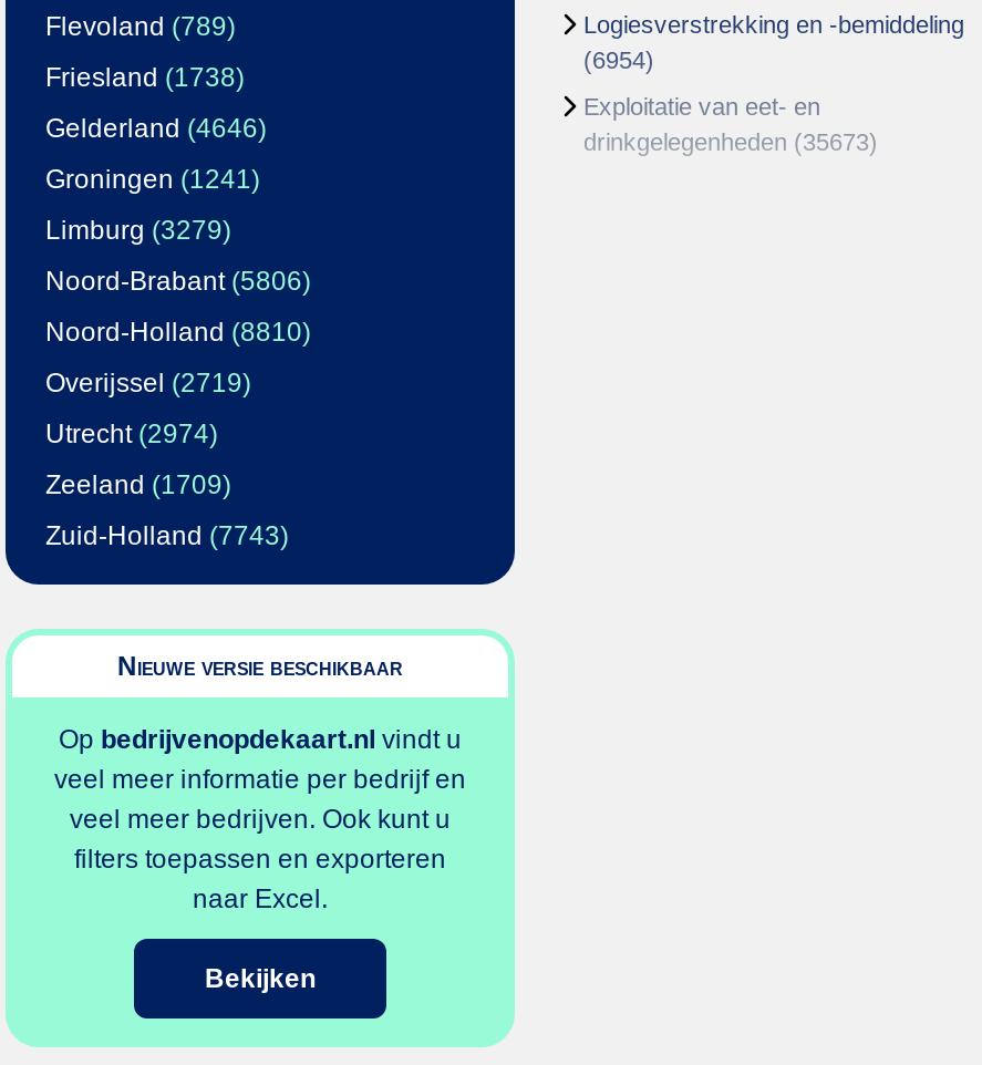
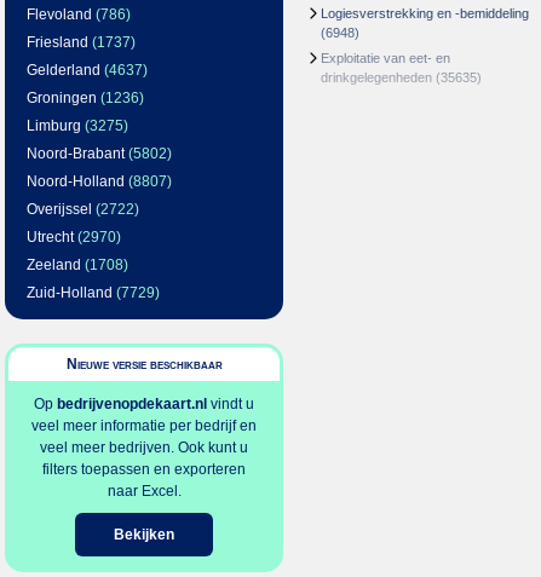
[45,11,236,42] Flevoland (789) -> [27,6,131,23] Flevoland (786)
[583,46,654,73] (6954) -> [321,25,359,40] (6948)
[45,62,245,93] Friesland (1738) -> [27,34,136,51] Friesland (1737)
[45,113,267,144] Gelderland (4646) -> [27,62,148,79] Gelderland (4637)
[583,128,878,155] drinkgelegenheden (35673) -> [321,70,482,85] drinkgelegenheden (35635)
[45,164,260,195] Groningen (1241) -> [27,90,144,106] Groningen (1236)
[45,215,231,246] Limburg (3279) -> [27,117,128,134] Limburg (3275)
[45,266,311,297] Noord-Brabant (5806) -> [27,145,172,162] Noord-Brabant (5802)
[45,317,311,348] Noord-Holland (8810) -> [27,173,172,190] Noord-Holland (8807)
[45,368,251,399] Overijssel (2719) -> [27,201,139,218] Overijssel (2722)
[45,418,218,449] Utrecht (2974) -> [27,229,121,246] Utrecht (2970)
[45,469,231,500] Zeeland (1709) -> [27,256,128,273] Zeeland (1708)
[45,520,289,551] Zuid-Holland (7743) -> [27,284,160,301] Zuid-Holland (7729)

